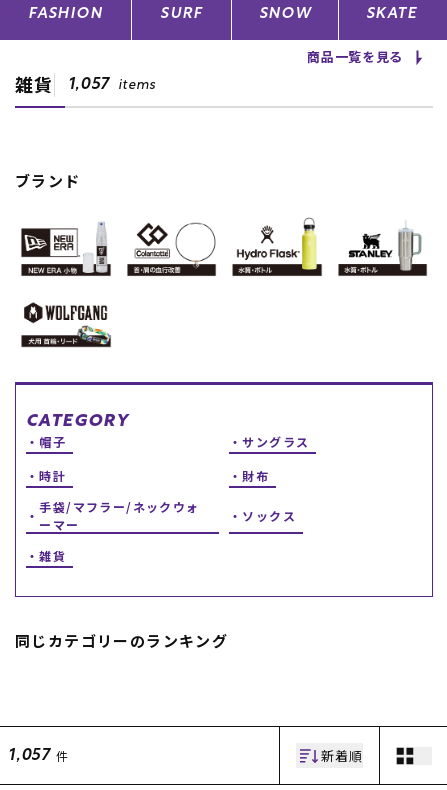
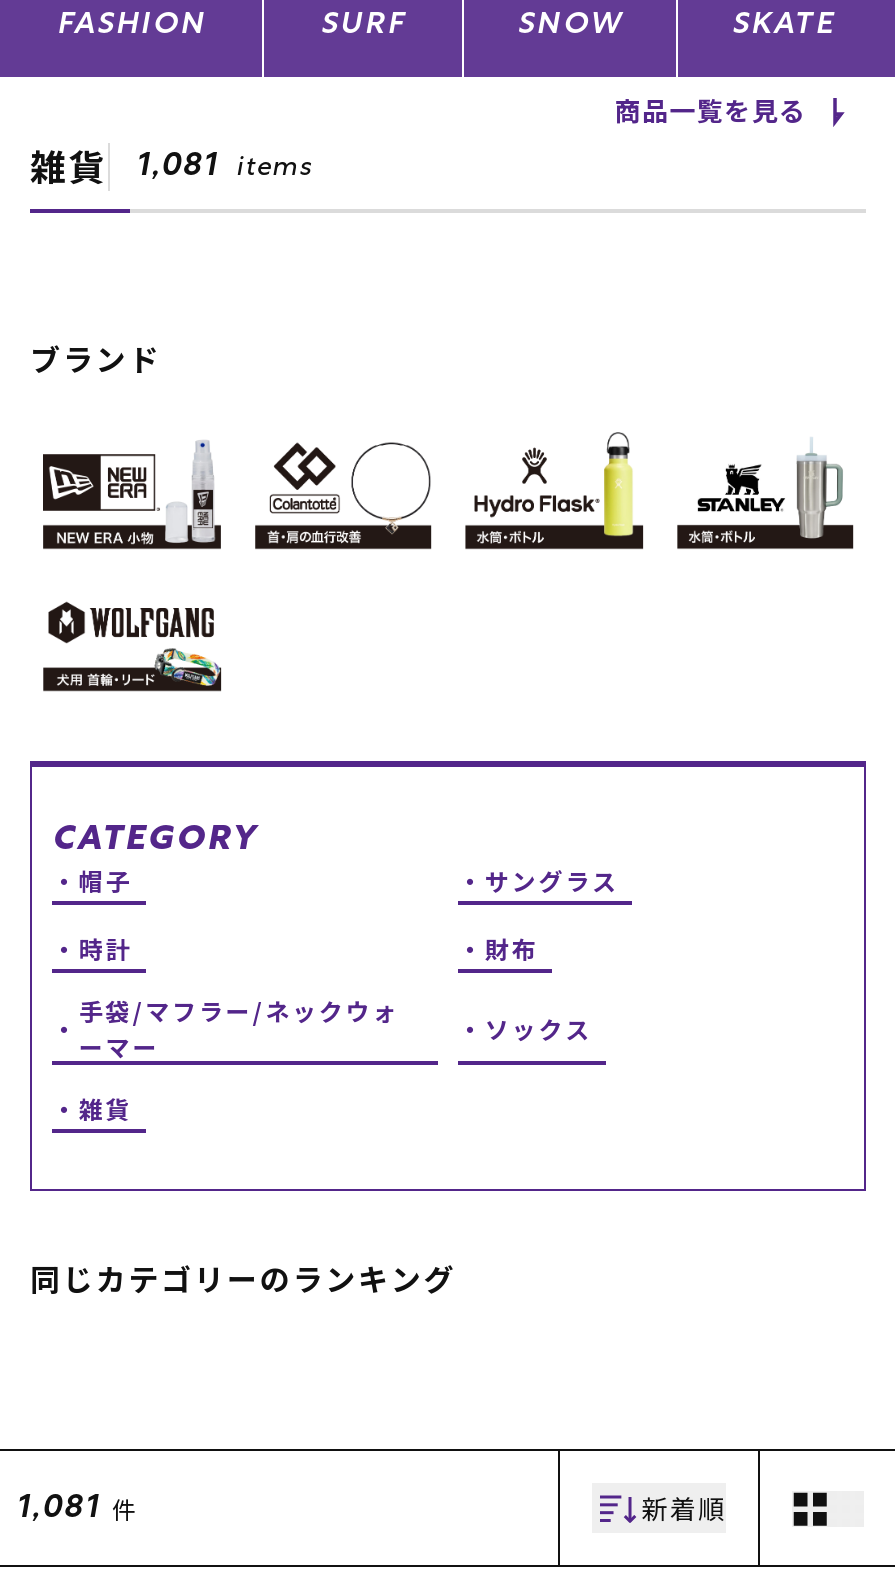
[15,71,156,97] 雑貨 1,057 items -> [30,139,312,191] 雑貨 1,081 items
[8,747,69,764] 1,057 件 -> [16,1491,139,1525] 1,081 件

